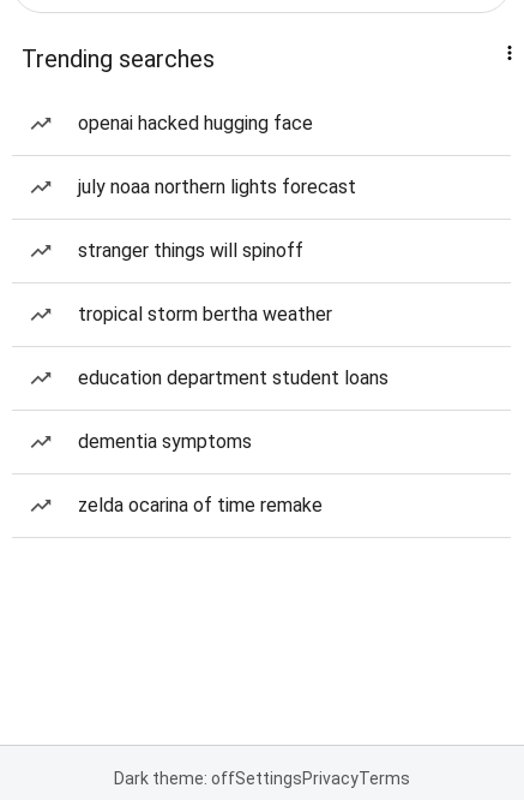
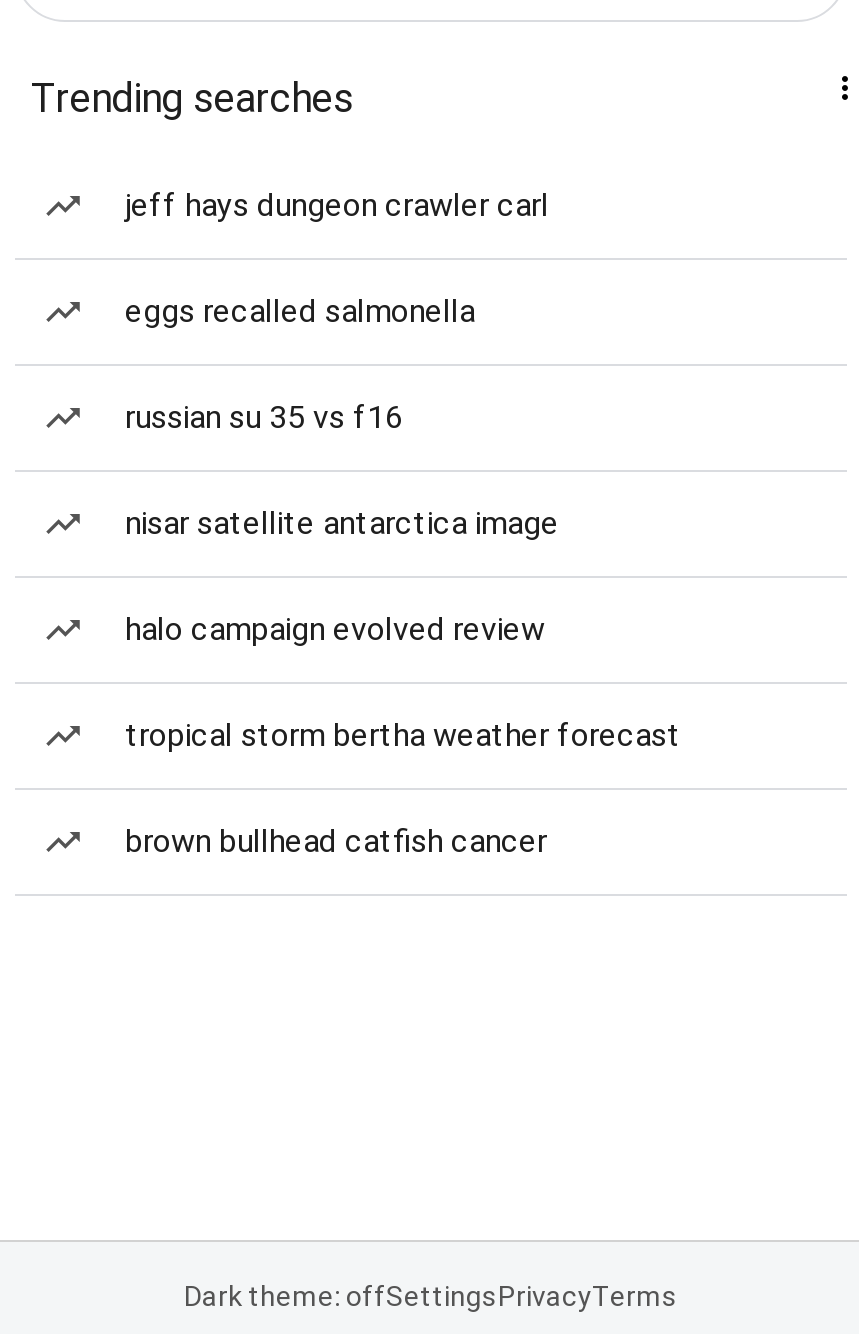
[78,112,313,135] openai hacked hugging face -> [125,186,549,224] jeff hays dungeon crawler carl
[78,175,356,198] july noaa northern lights forecast -> [125,292,475,330] eggs recalled salmonella
[78,239,303,262] stranger things will spinoff -> [125,398,403,436] russian su 35 vs f16
[78,303,332,326] tropical storm bertha weather -> [125,504,559,542] nisar satellite antarctica image
[78,366,389,389] education department student loans -> [125,610,545,648] halo campaign evolved review
[78,430,252,453] dementia symptoms -> [125,716,681,754] tropical storm bertha weather forecast
[78,494,323,517] zelda ocarina of time remake -> [125,822,547,860] brown bullhead catfish cancer

